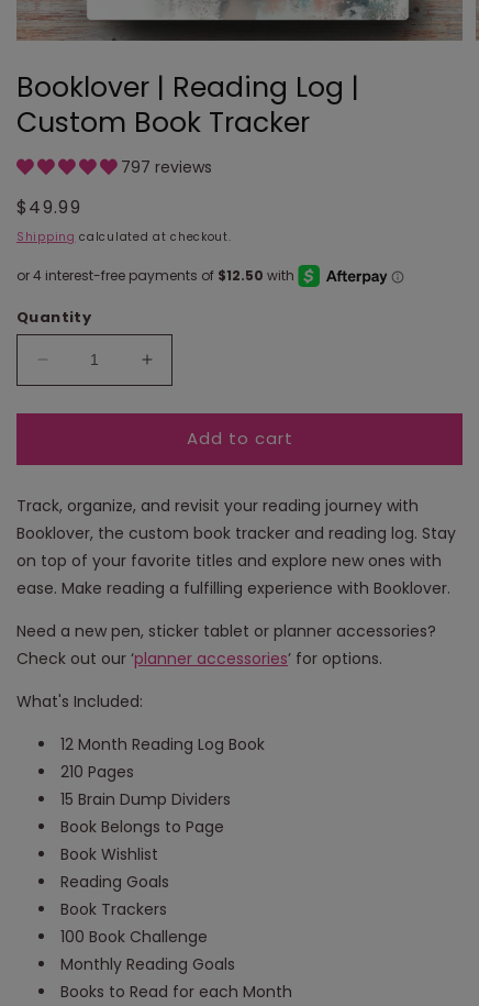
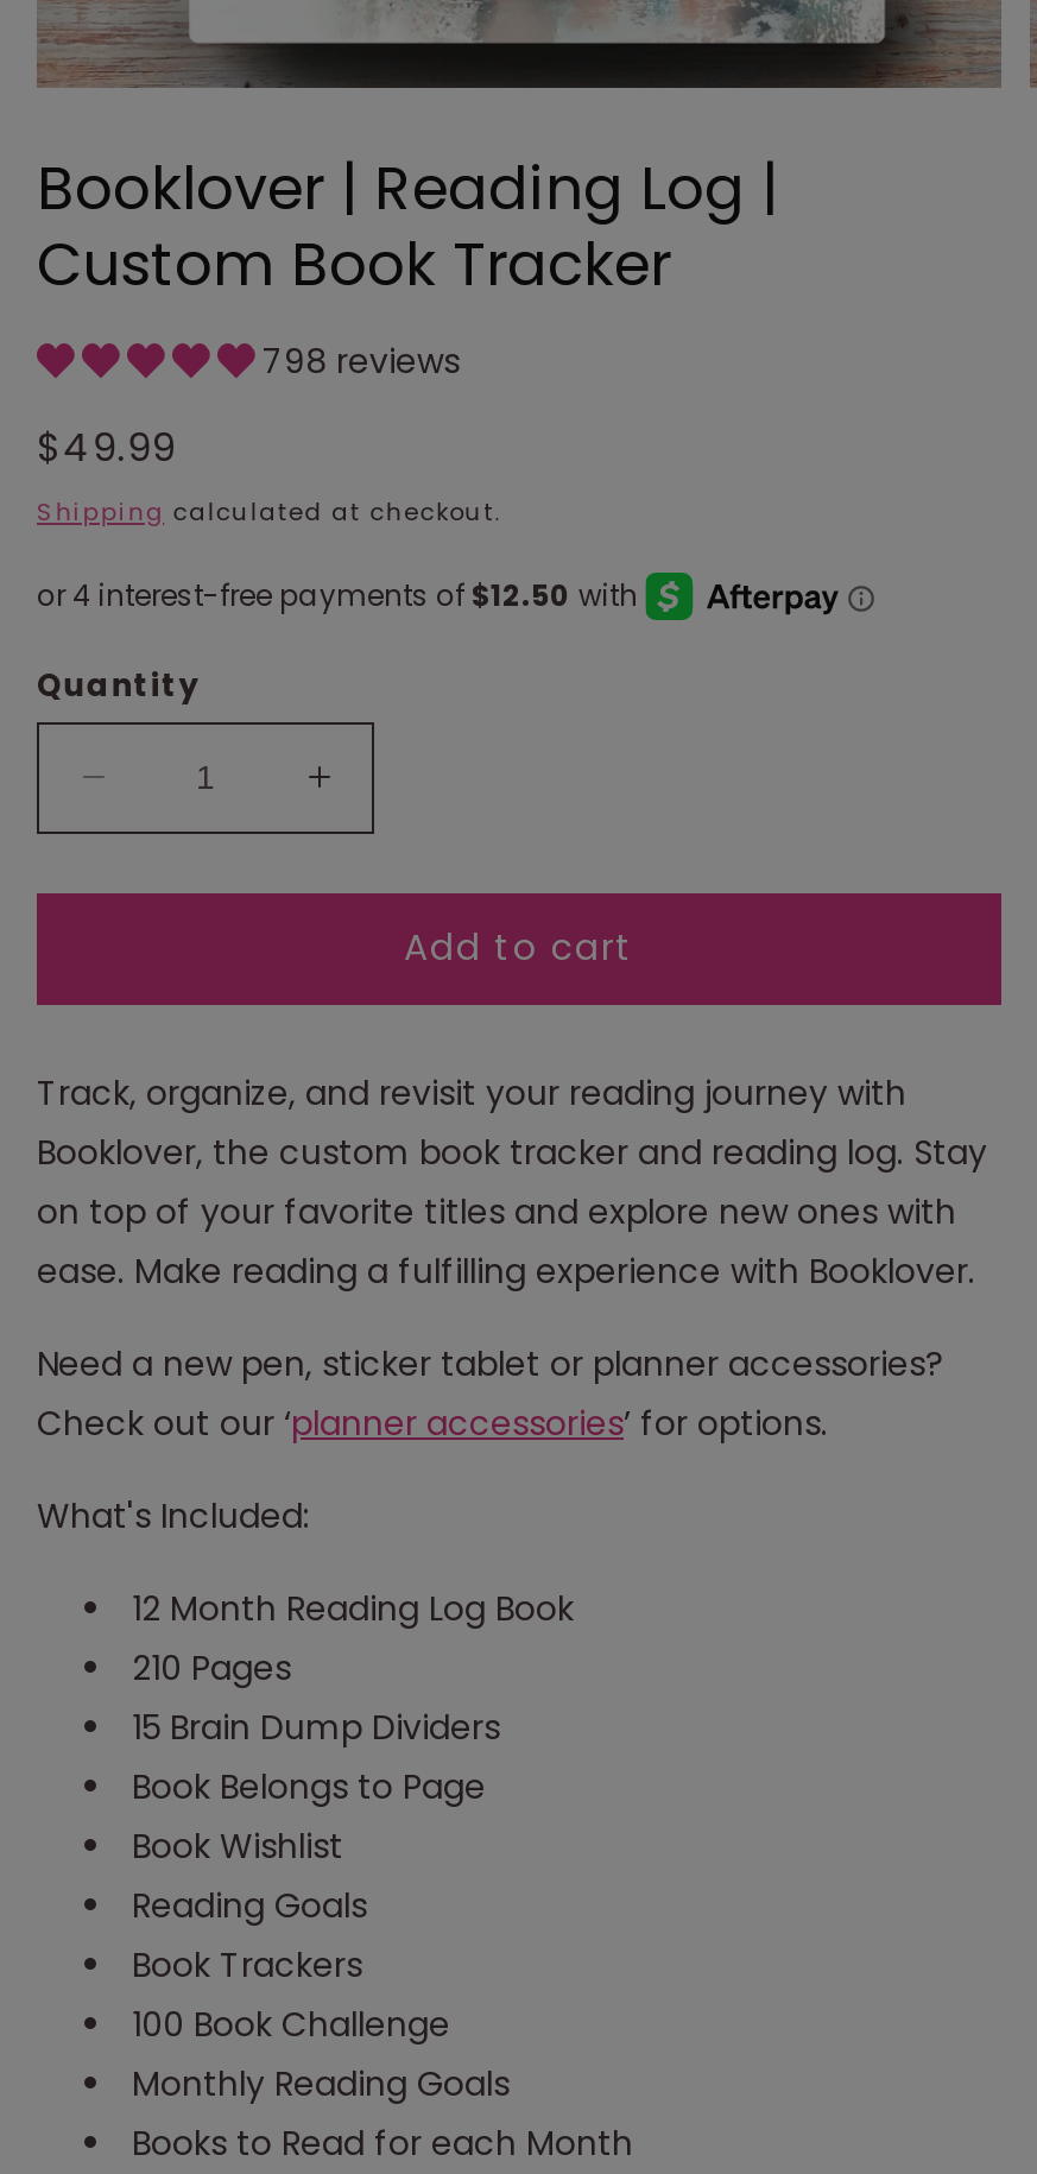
[121,156,212,178] 797 reviews -> [263,338,460,385] 798 reviews

